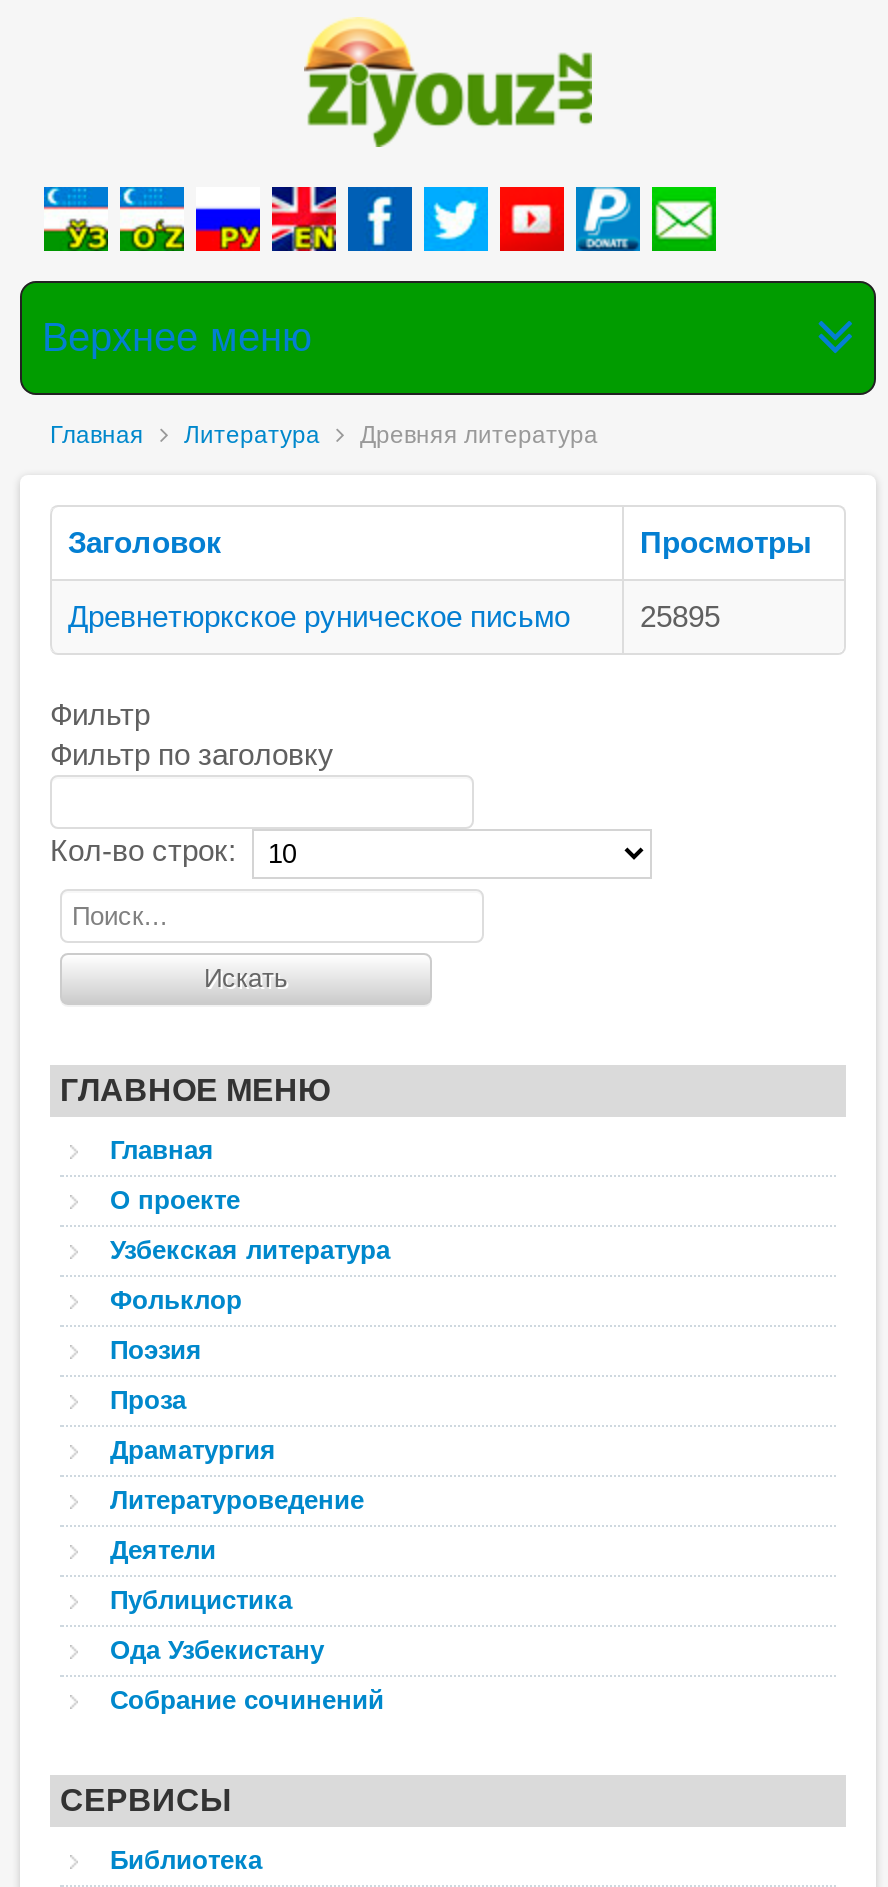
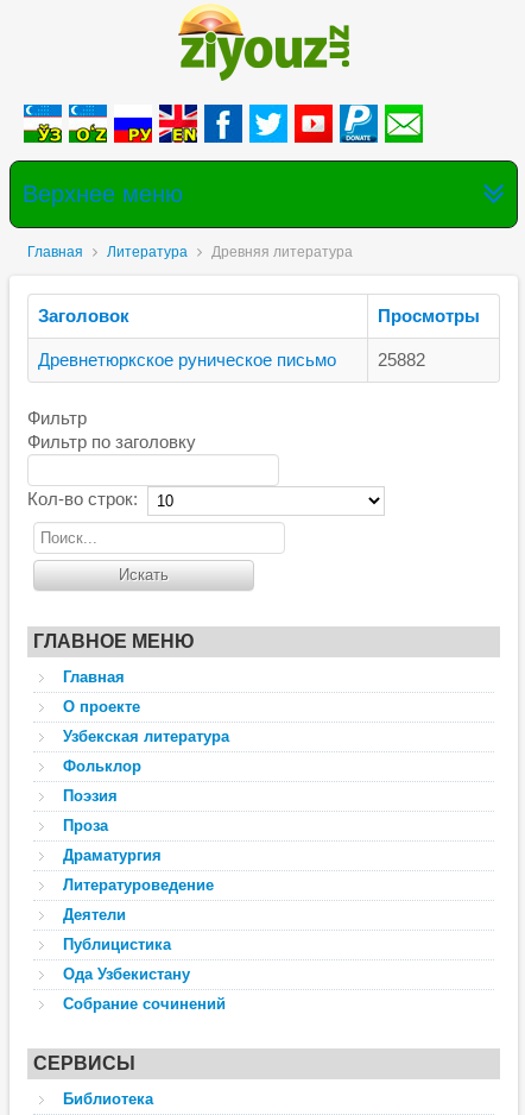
[640,599,720,633] 25895 -> [378,349,425,370] 25882

